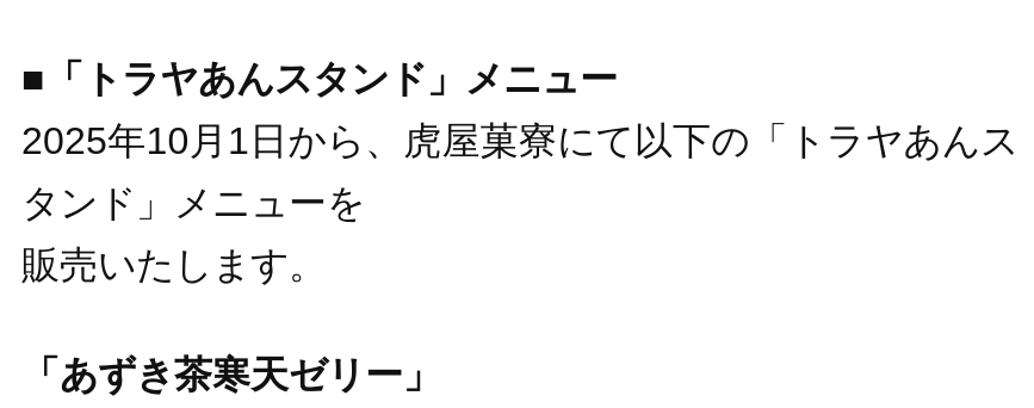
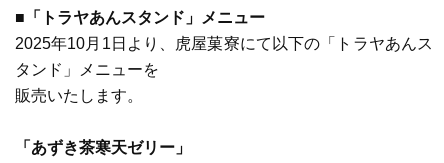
[21,120,1018,161] 2025年10月1日から、虎屋菓寮にて以下の「トラヤあんス -> [15,35,433,52] 2025年10月1日より、虎屋菓寮にて以下の「トラヤあんス

